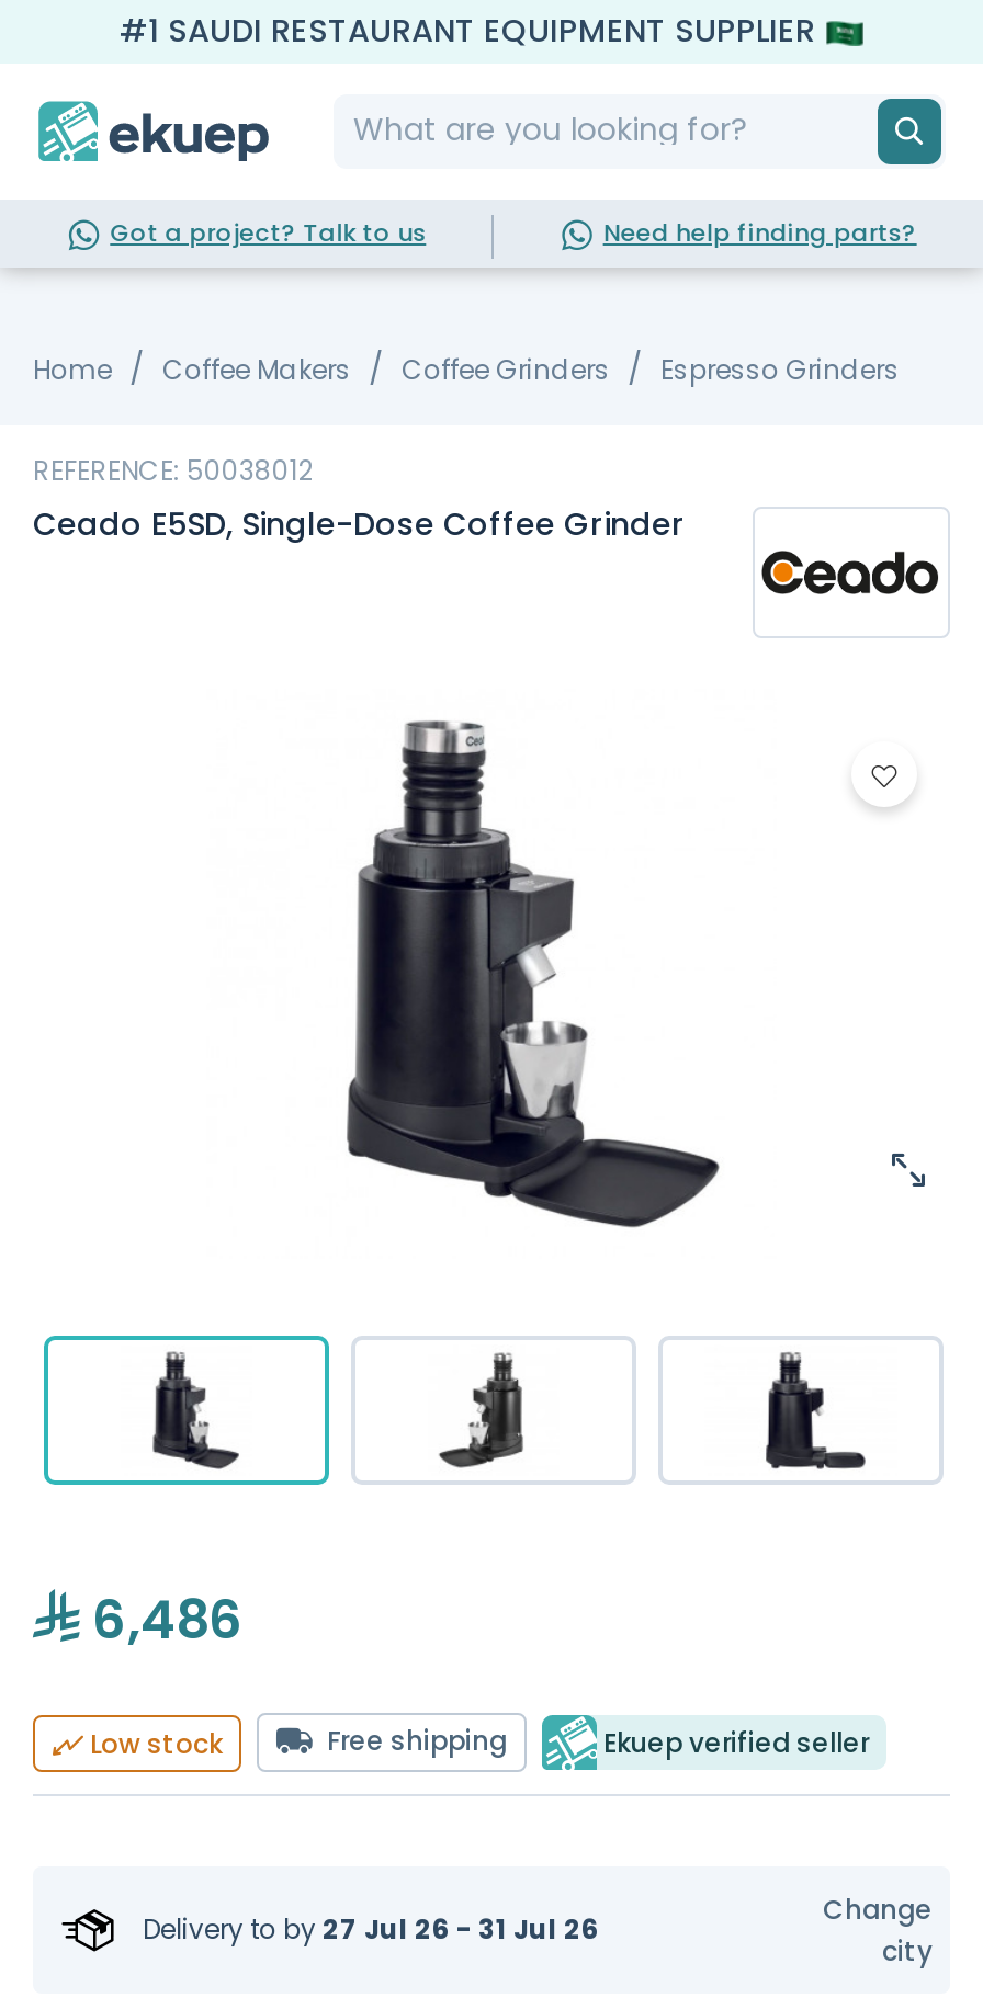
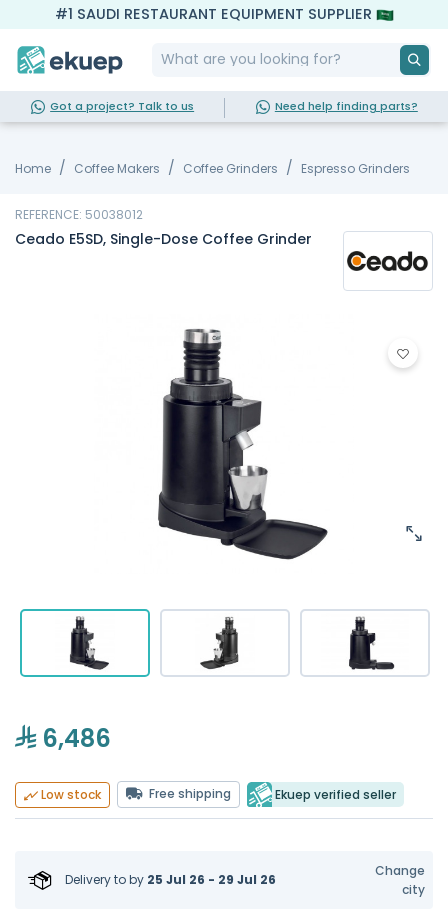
[143,1910,599,1948] Delivery to by 27 Jul 26 - 31 Jul 26 -> [65,871,276,888] Delivery to by 25 Jul 26 - 29 Jul 26

